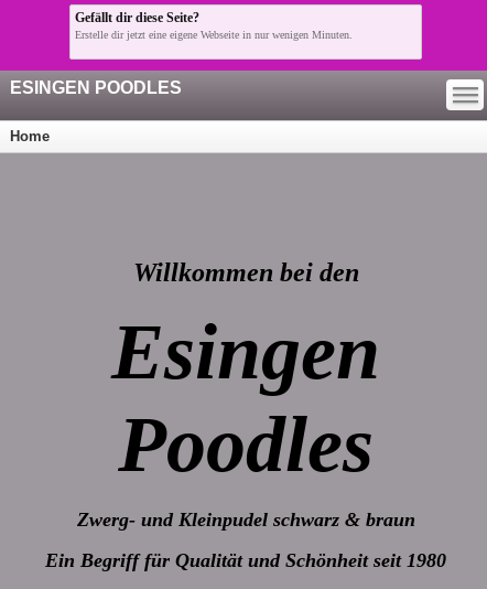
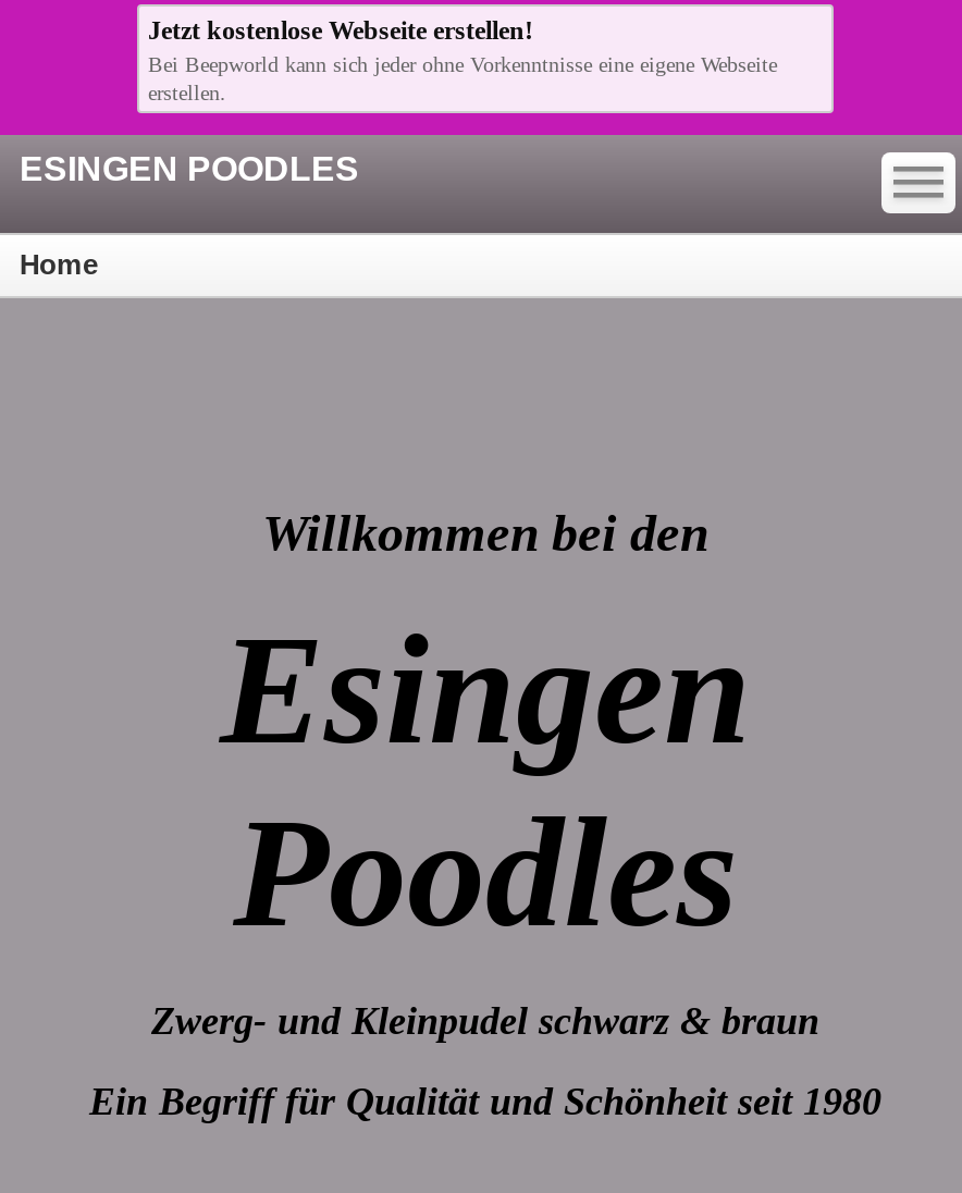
[75,10,353,41] Gefällt dir diese Seite? | Erstelle dir jetzt eine eigene Webseite in nur wenigen Minuten. -> [148,15,777,104] Jetzt kostenlose Webseite erstellen! | Bei Beepworld kann sich jeder ohne Vorkenntnisse eine eigene Webseite | erstellen.

